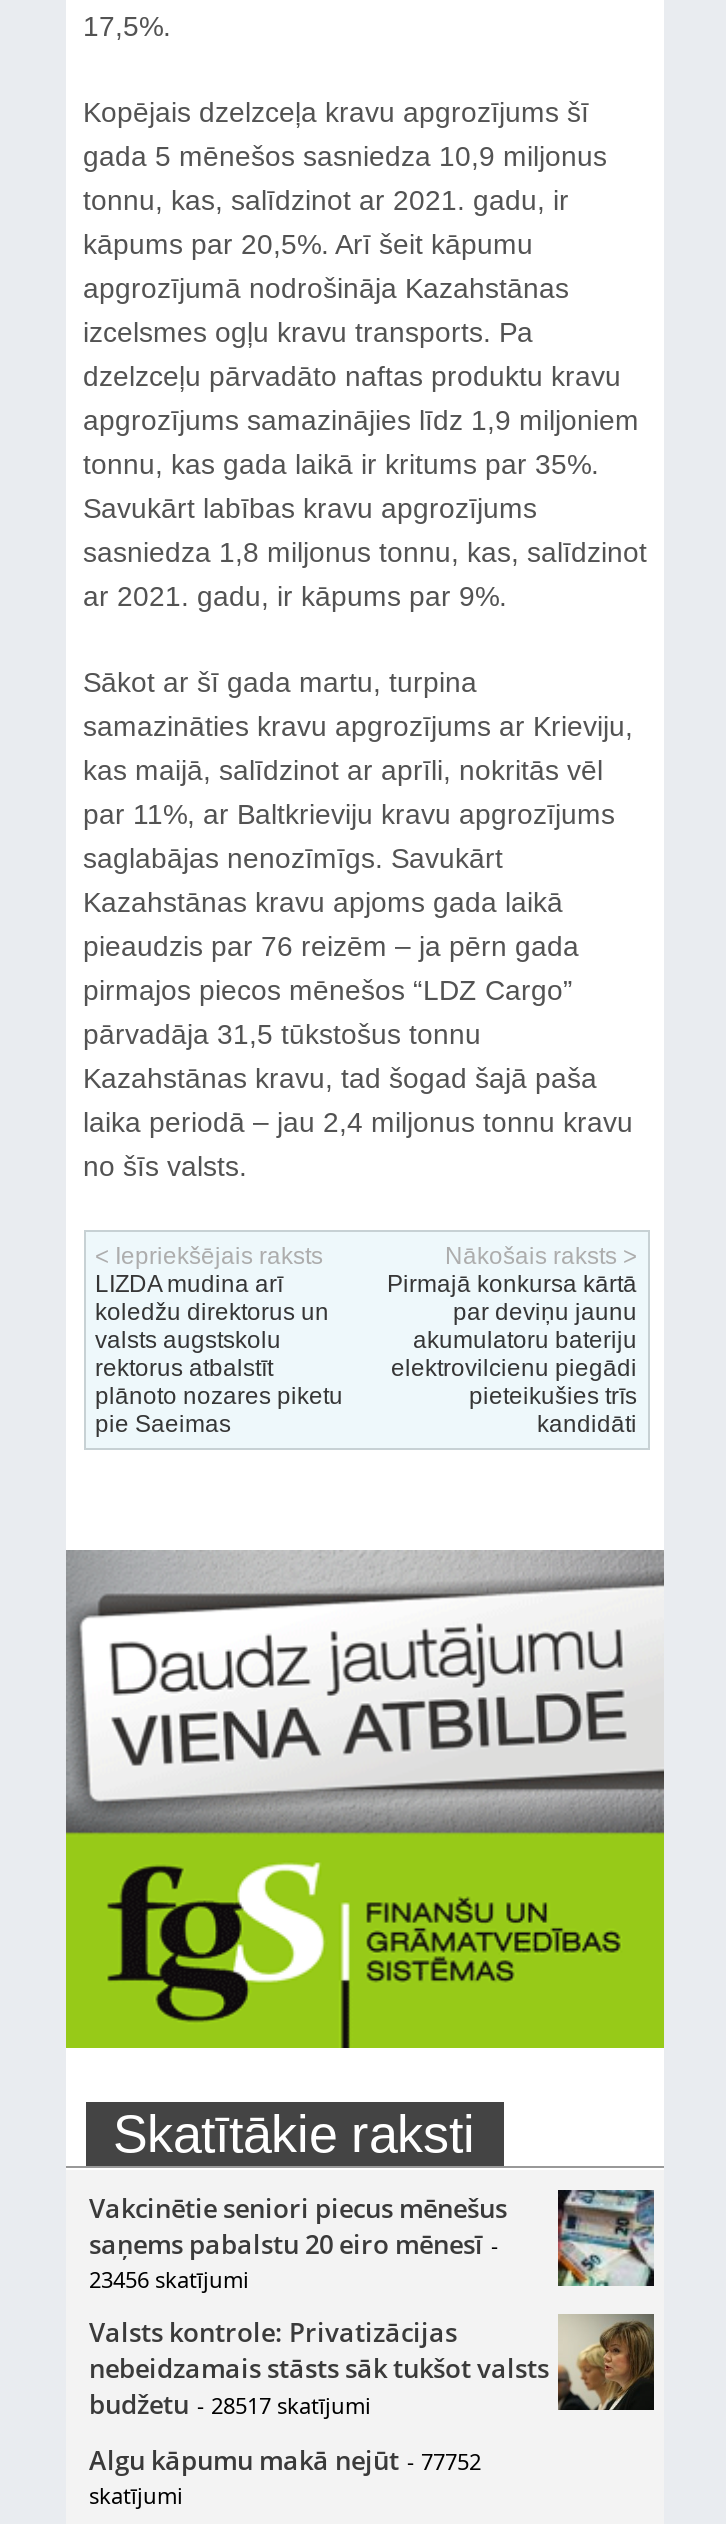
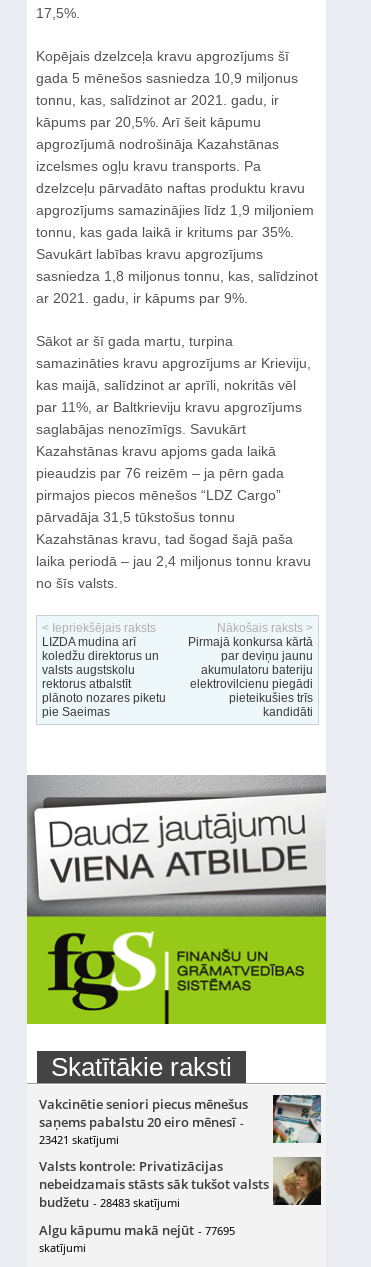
[89,2264,249,2294] 23456 skatījumi -> [38,1132,118,1147] 23421 skatījumi
[89,2386,371,2422] budžetu - 28517 skatījumi -> [38,1193,179,1211] budžetu - 28483 skatījumi
[89,2442,481,2478] Algu kāpumu makā nejūt - 77752 -> [38,1221,234,1239] Algu kāpumu makā nejūt - 77695

